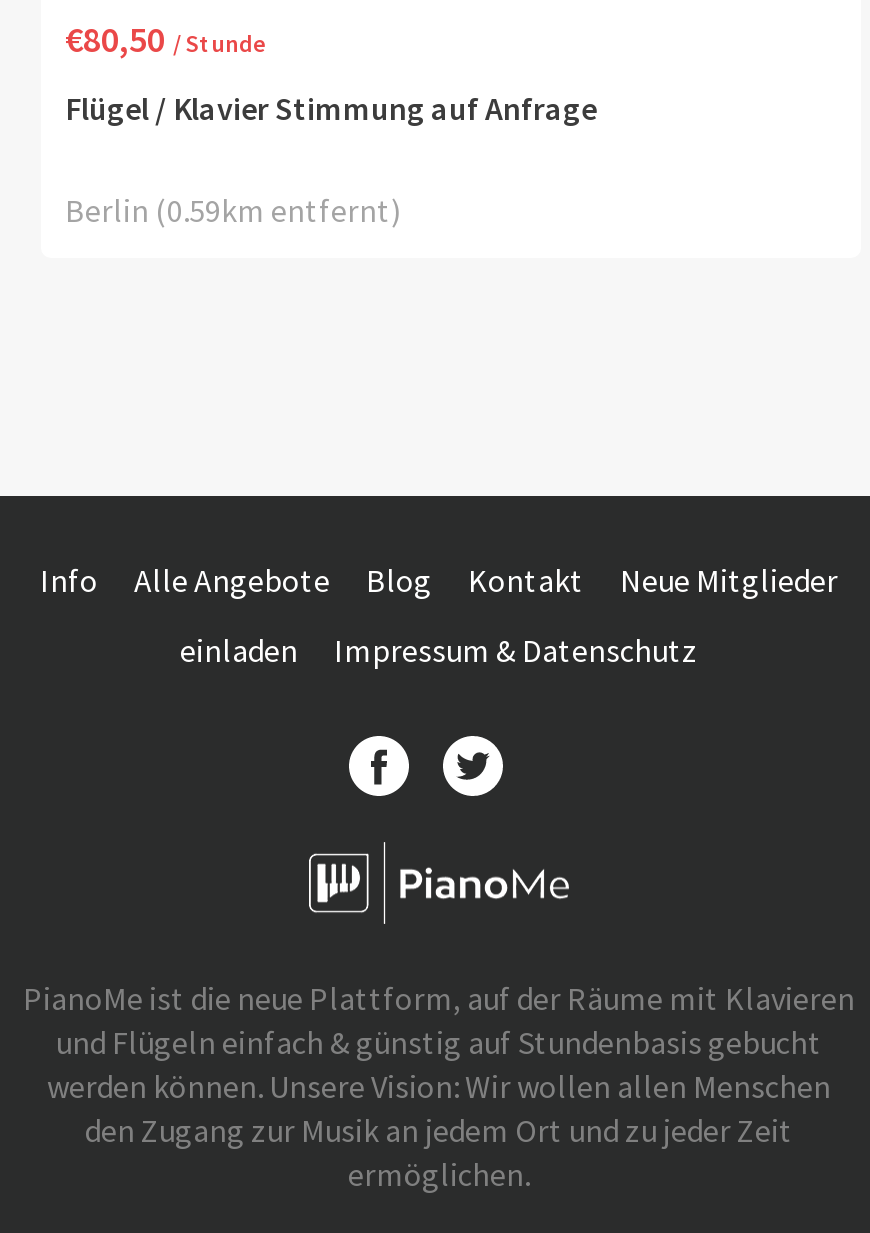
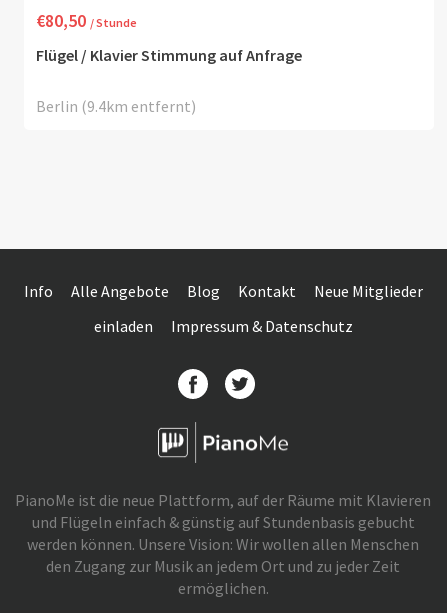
[65,189,401,229] Berlin (0.59km entfernt) -> [36,96,196,116] Berlin (9.4km entfernt)

